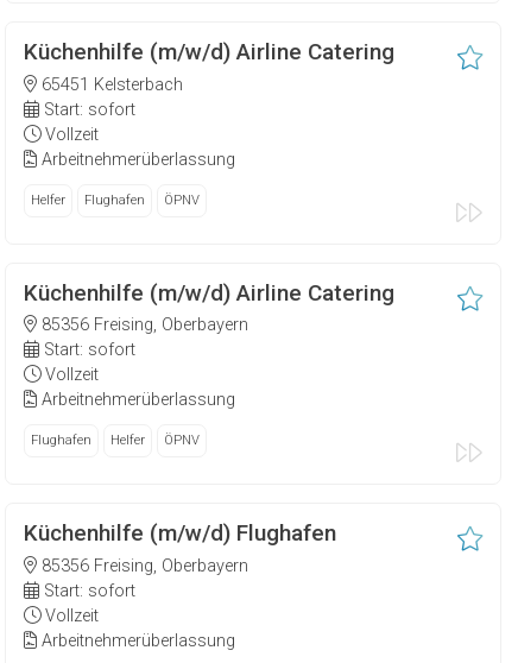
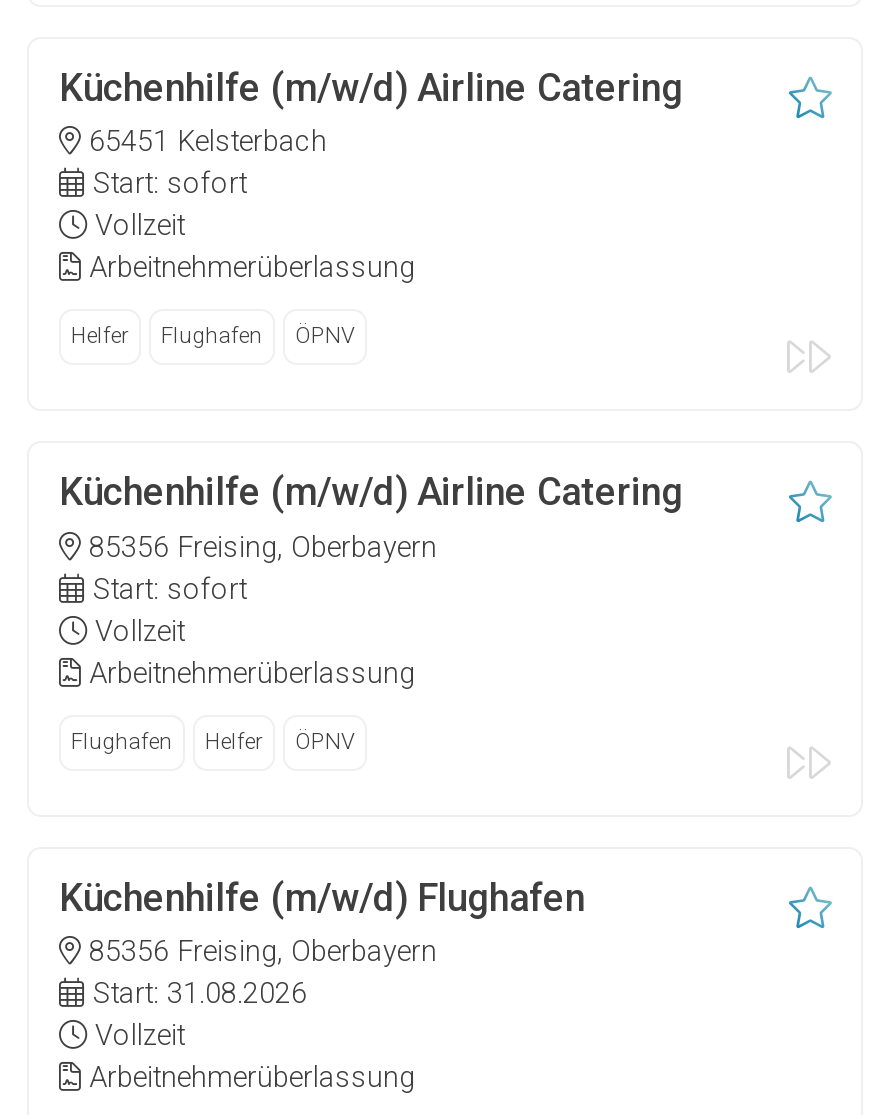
[39,581,135,601] Start: sofort -> [85,977,307,1011] Start: 31.08.2026

